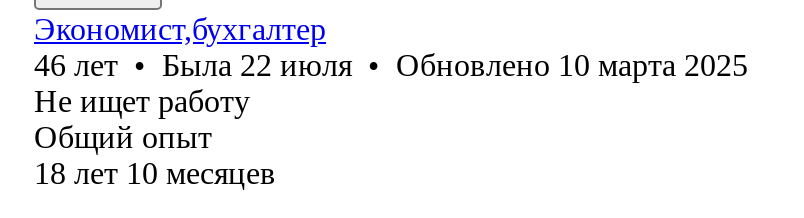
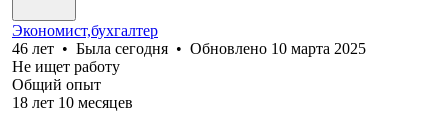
[34,48,748,82] 46 лет • Была 22 июля • Обновлено 10 марта 2025 -> [12,40,366,57] 46 лет • Была сегодня • Обновлено 10 марта 2025

